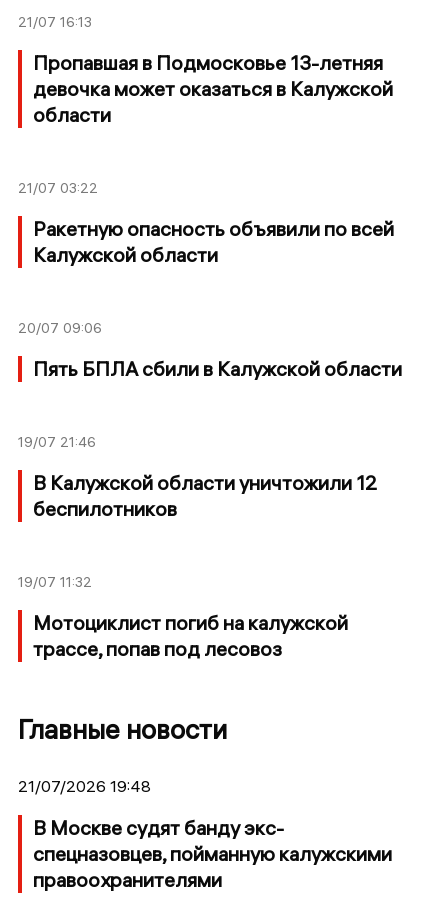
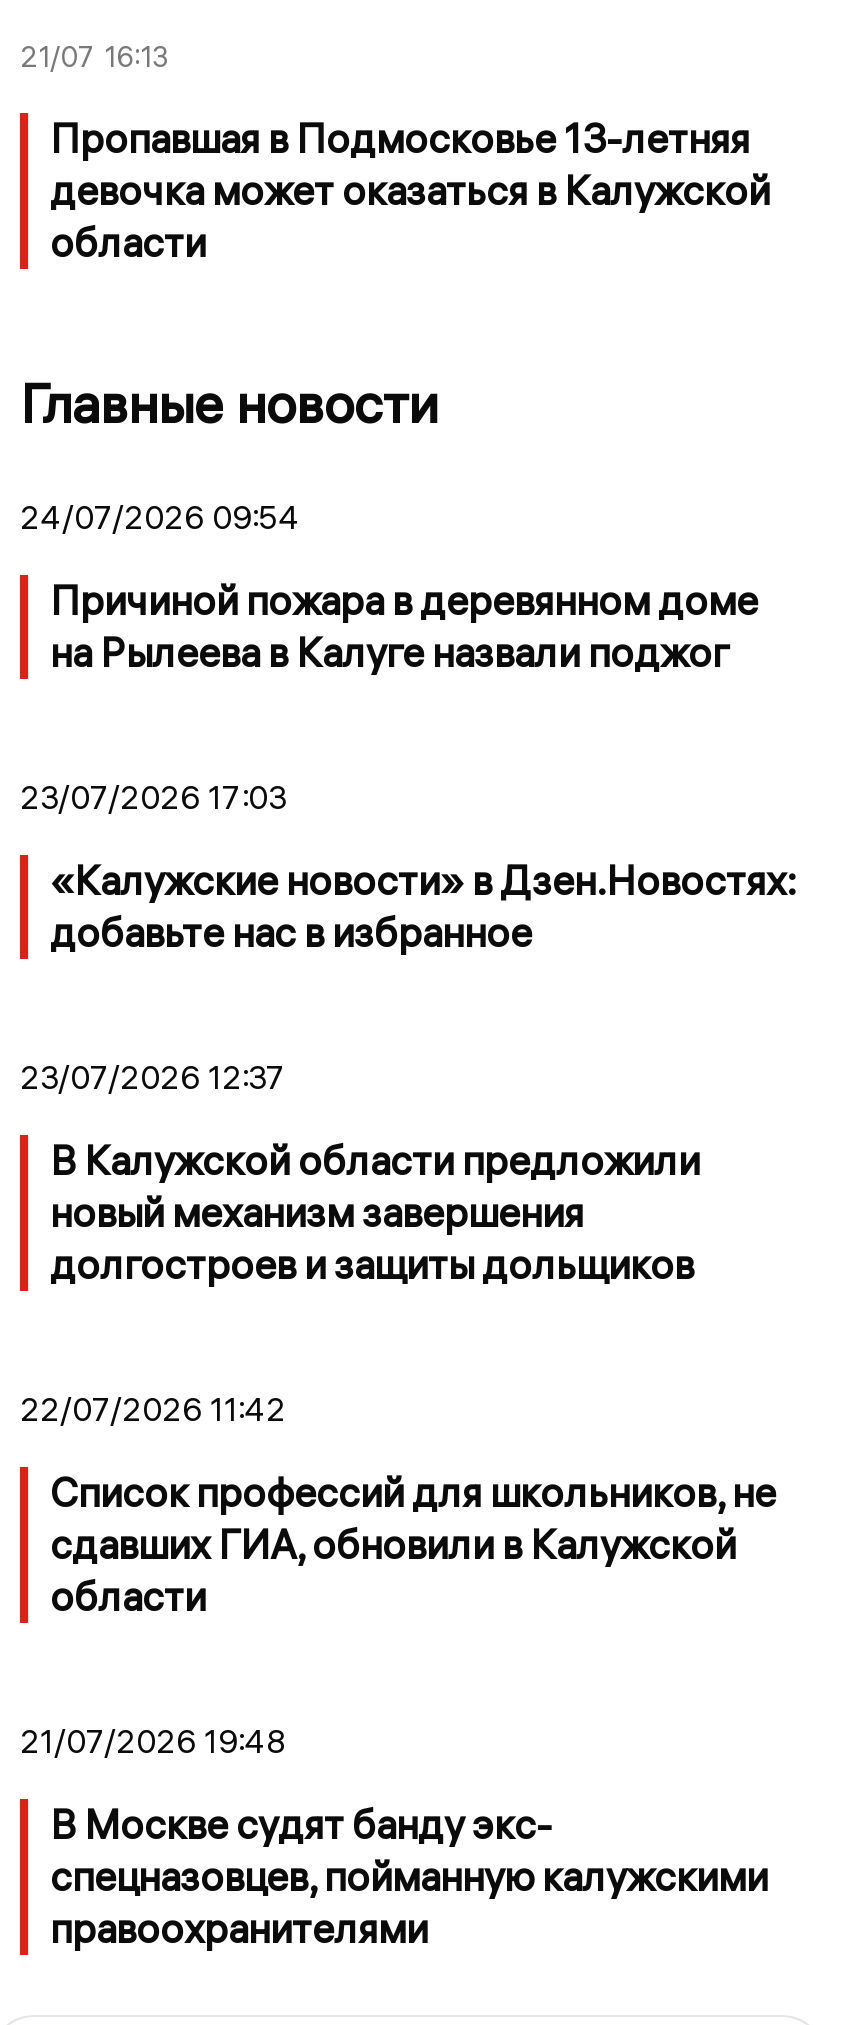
[18,179,402,661] 21/07 03:22 | Ракетную опасность объявили по всей | Калужской области | 20/07 09:06 | Пять БПЛА сбили в Калужской области | 19/07 21:46 | В Калужской области уничтожили 12 | беспилотников | 19/07 11:32 | Мотоциклист погиб на калужской | трассе, попав под лесовоз -> none
moved [18,713,227,746] -> [20,371,438,437]: Главные новости
none -> [20,497,796,1621] 24/07/2026 09:54 | Причиной пожара в деревянном доме | на Рылеева в Калуге назвали поджог | 23/07/2026 17:03 | «Калужские новости» в Дзен.Новостях: | добавьте нас в избранное | 23/07/2026 12:37 | В Калужской области предложили | новый механизм завершения | долгостроев и защиты дольщиков | 22/07/2026 11:42 | Список профессий для школьников, не | сдавших ГИА, обновили в Калужской | области

